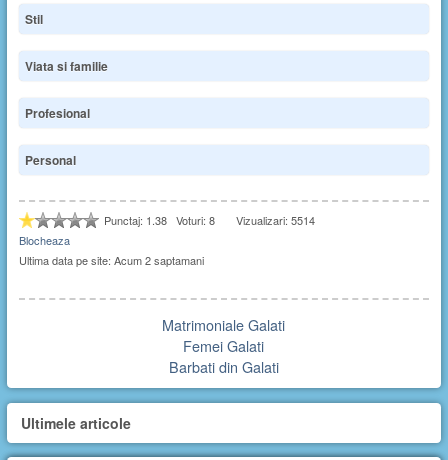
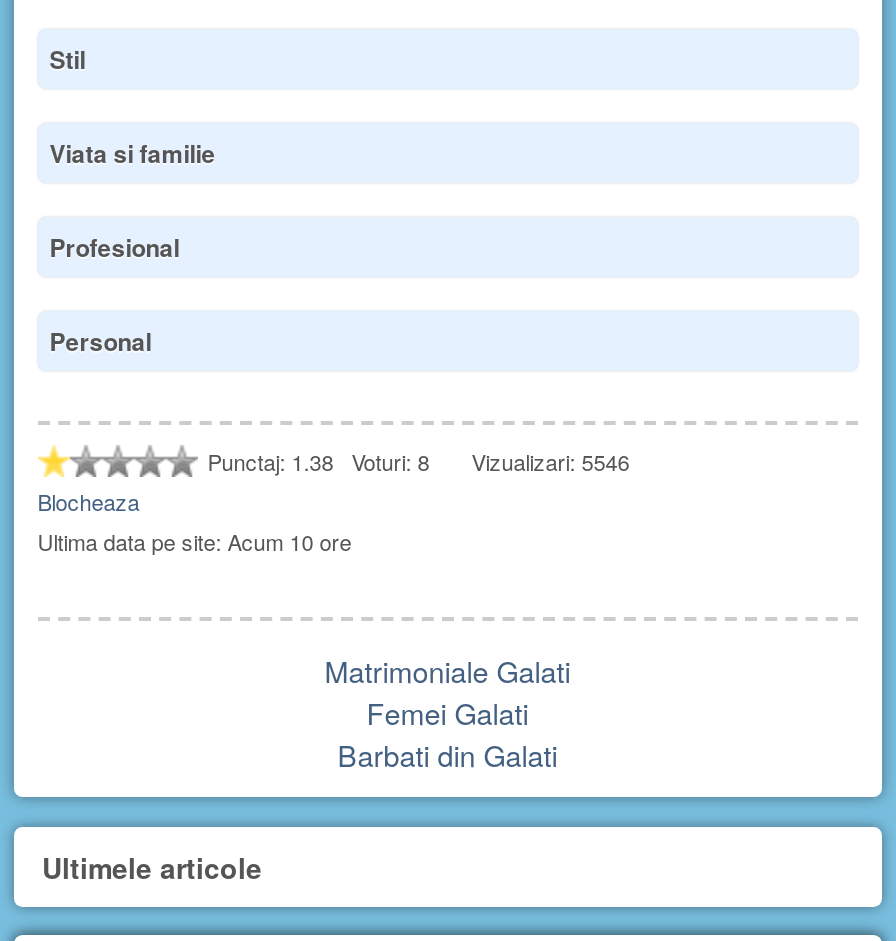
[104,212,315,228] Punctaj: 1.38 Voturi: 8 Vizualizari: 5514 -> [207,444,629,476] Punctaj: 1.38 Voturi: 8 Vizualizari: 5546
[19,252,204,268] Ultima data pe site: Acum 2 saptamani -> [37,524,351,556] Ultima data pe site: Acum 10 ore

